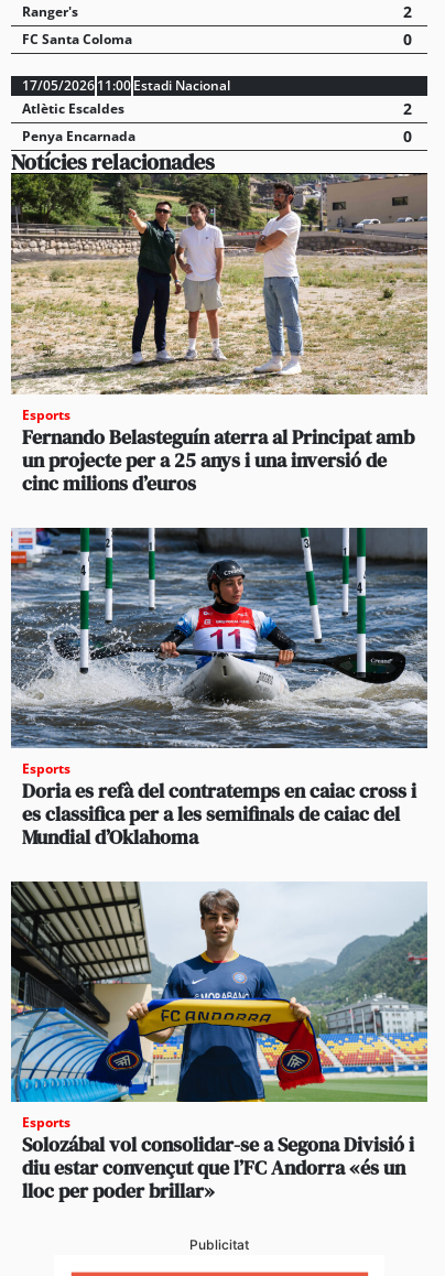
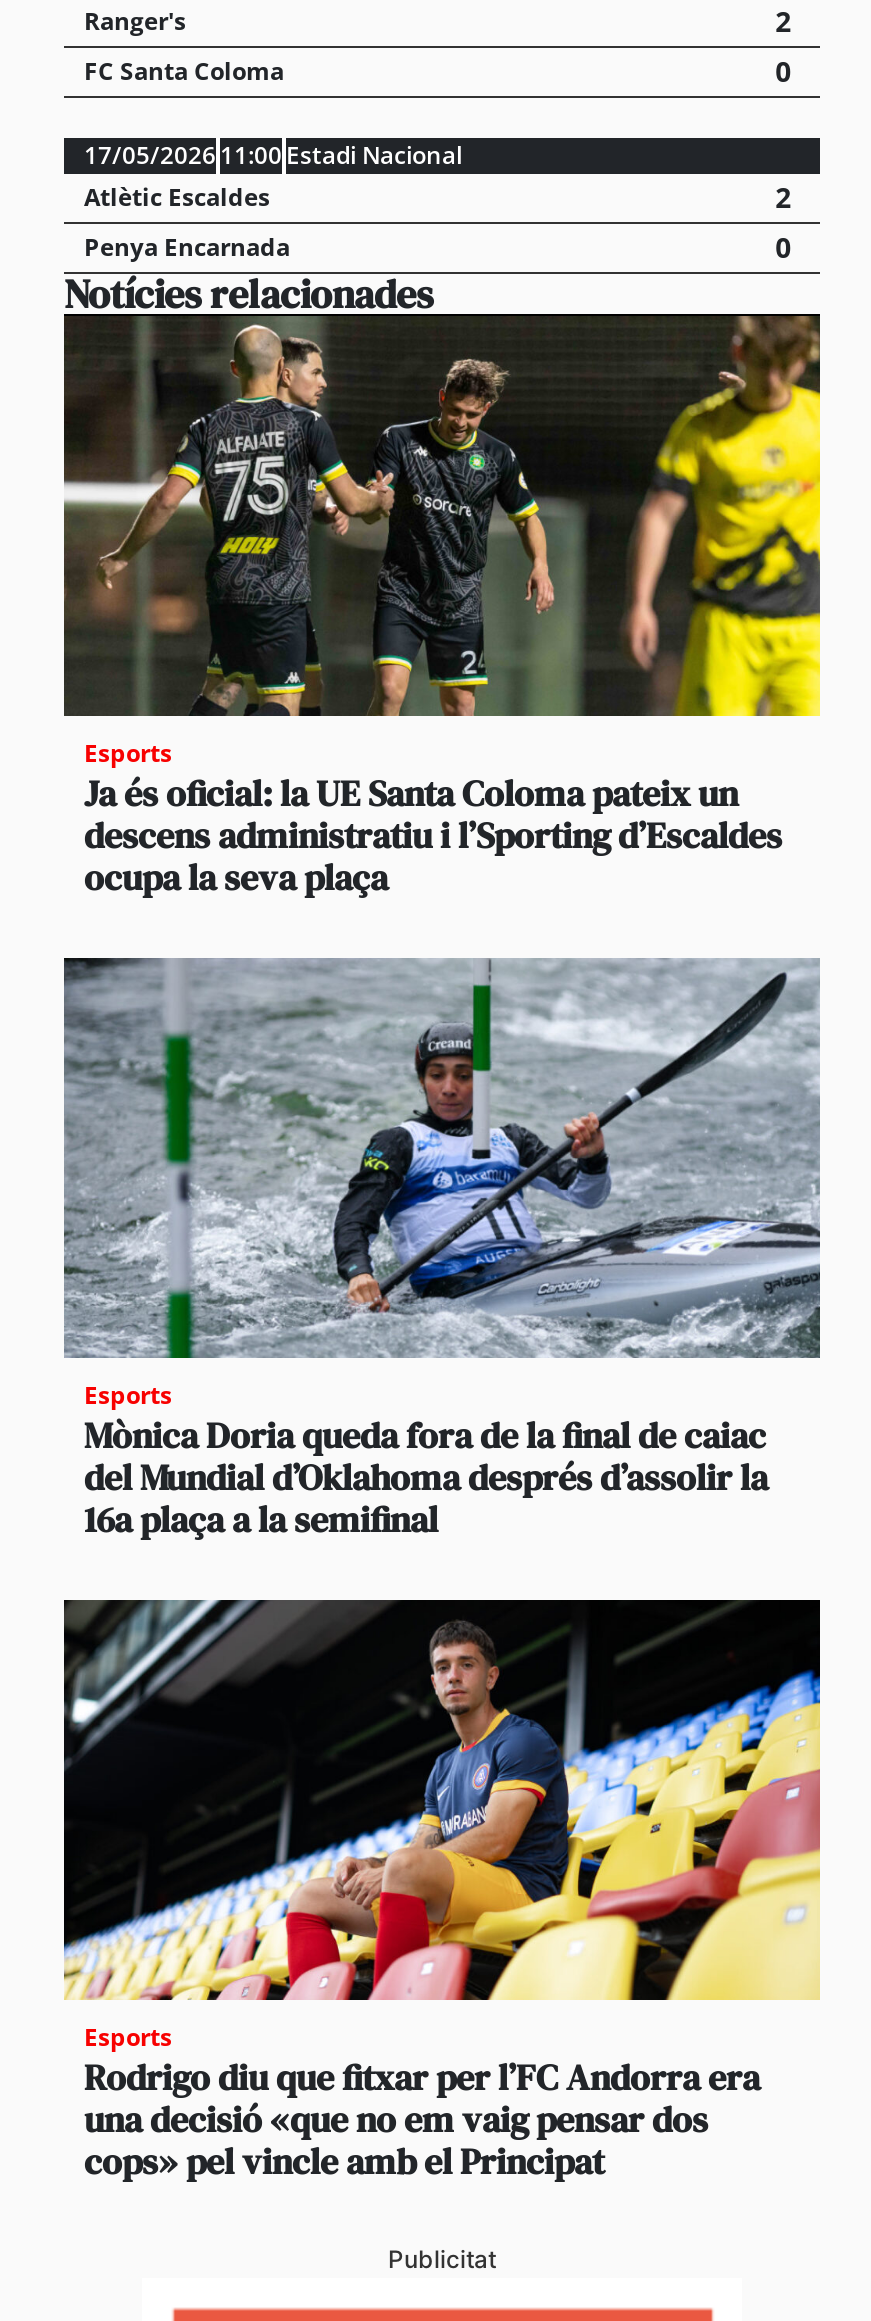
[10,173,428,497] [image] | Fernando Belasteguín aterra al Principat amb | un projecte per a 25 anys i una inversió de | cinc milions d’euros -> [62,314,822,902] [image] | Ja és oficial: la UE Santa Coloma pateix un | descens administratiu i l’Sporting d’Escaldes | ocupa la seva plaça
[10,528,428,851] [image] | Doria es refà del contratemps en caiac cross i | es classifica per a les semifinals de caiac del | Mundial d’Oklahoma -> [62,956,820,1544] [image] | Mònica Doria queda fora de la final de caiac | del Mundial d’Oklahoma després d’assolir la | 16a plaça a la semifinal
[10,882,428,1204] [image] | Solozábal vol consolidar-se a Segona Divisió i | diu estar convençut que l’FC Andorra «és un | lloc per poder brillar» -> [62,1598,822,2186] [image] | Rodrigo diu que fitxar per l’FC Andorra era | una decisió «que no em vaig pensar dos | cops» pel vincle amb el Principat

